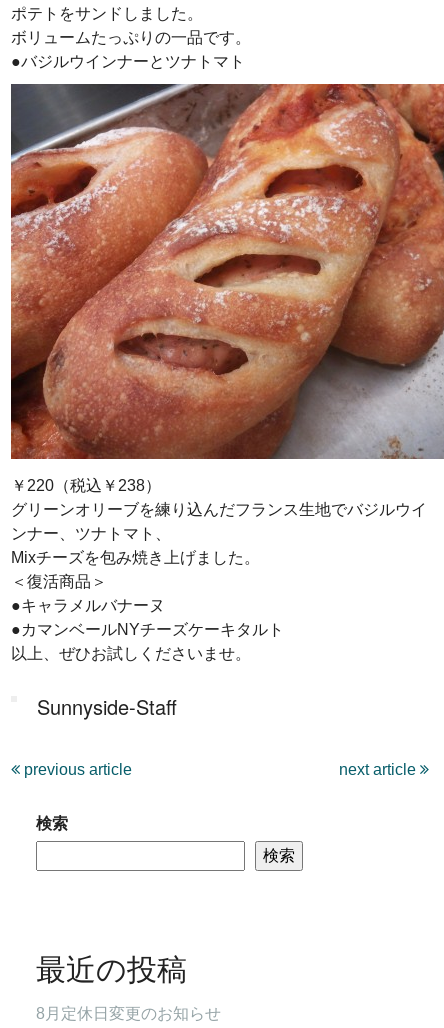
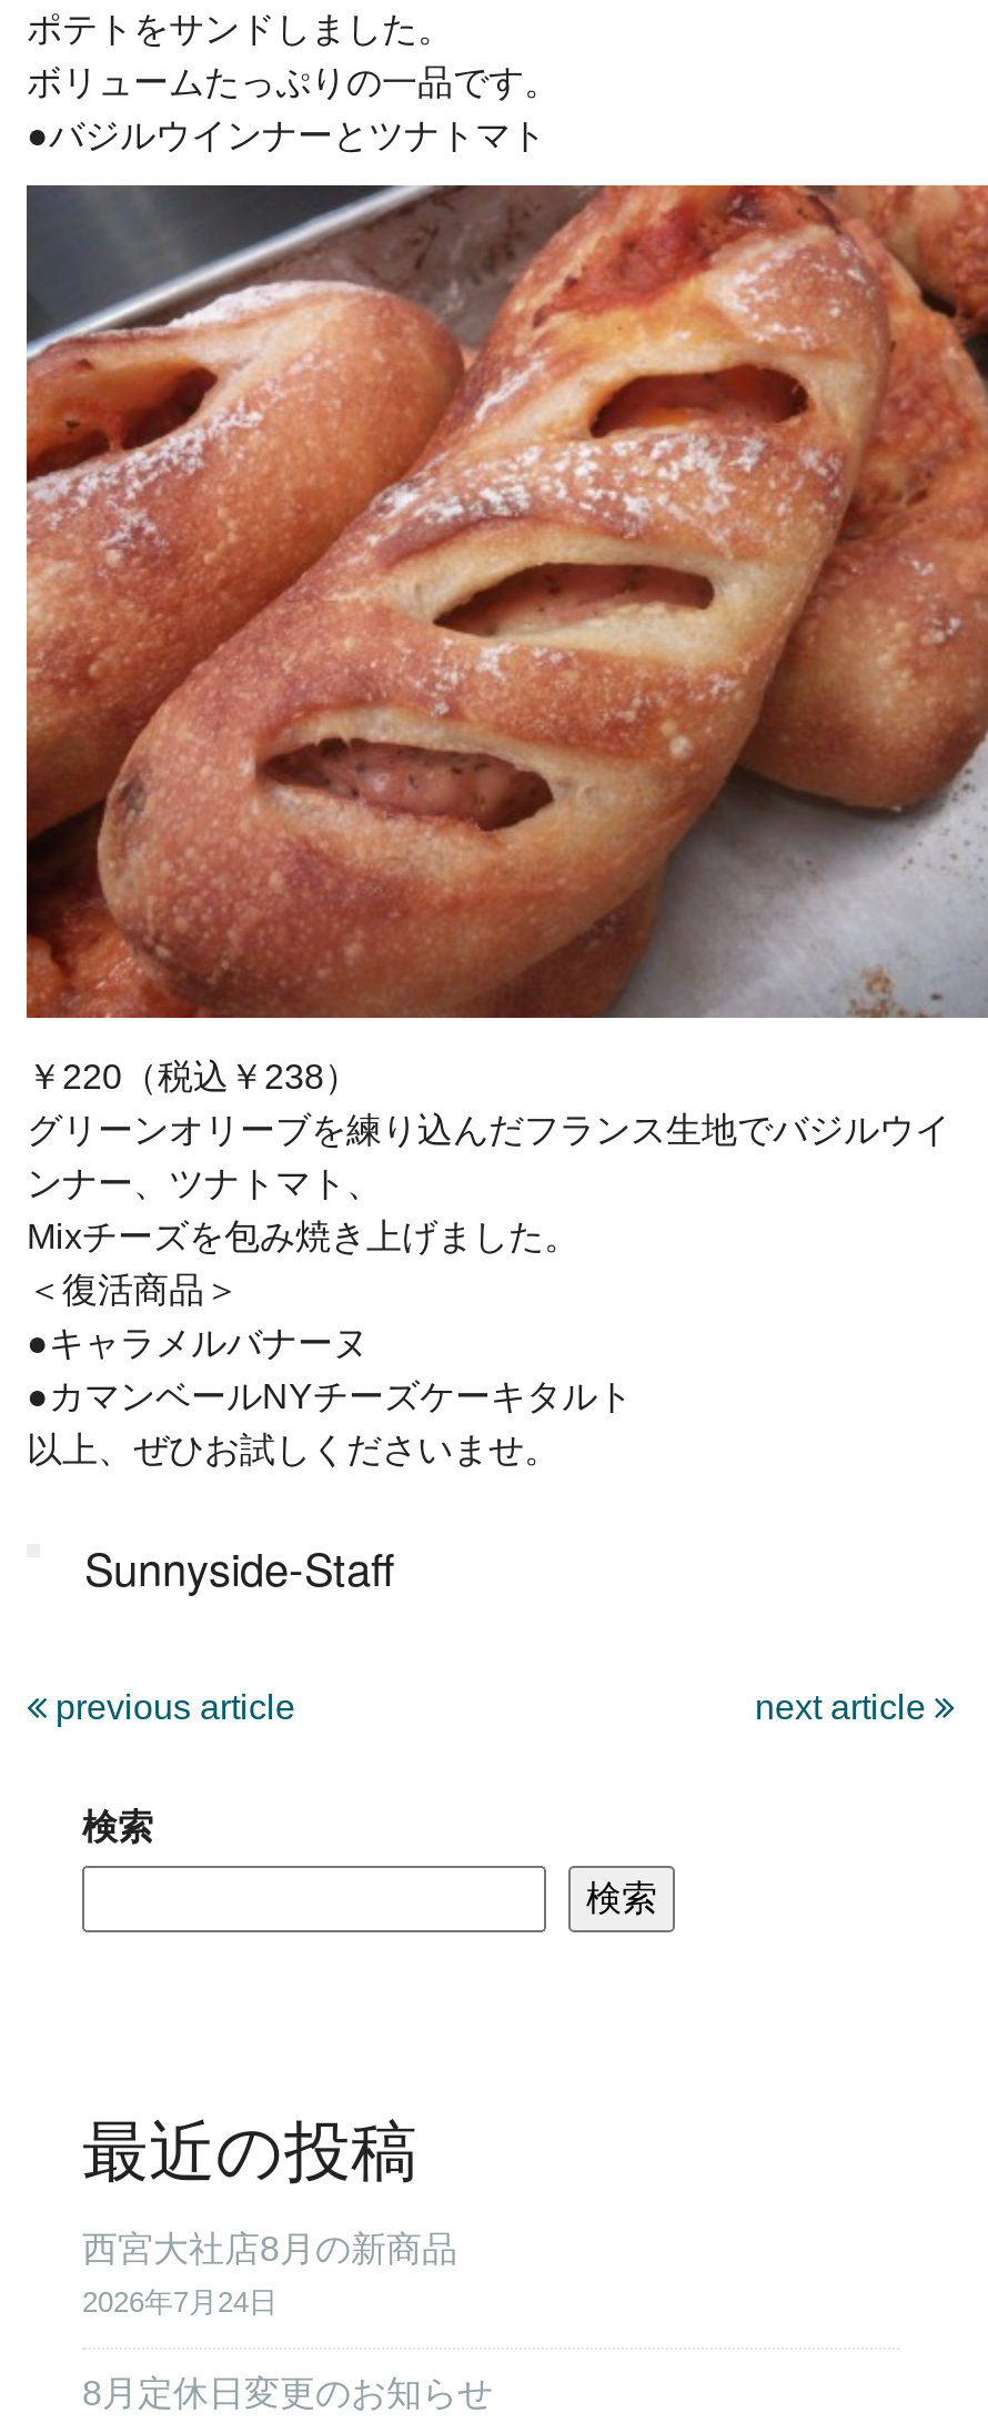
none -> [82,2230,457,2319] 西宮大社店8月の新商品 | 2026年7月24日

